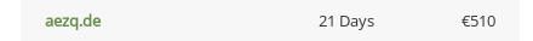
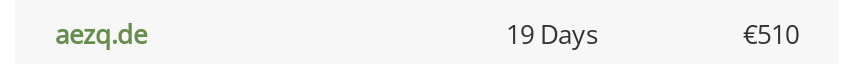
[318,10,374,31] 21 Days -> [506,16,598,52] 19 Days

